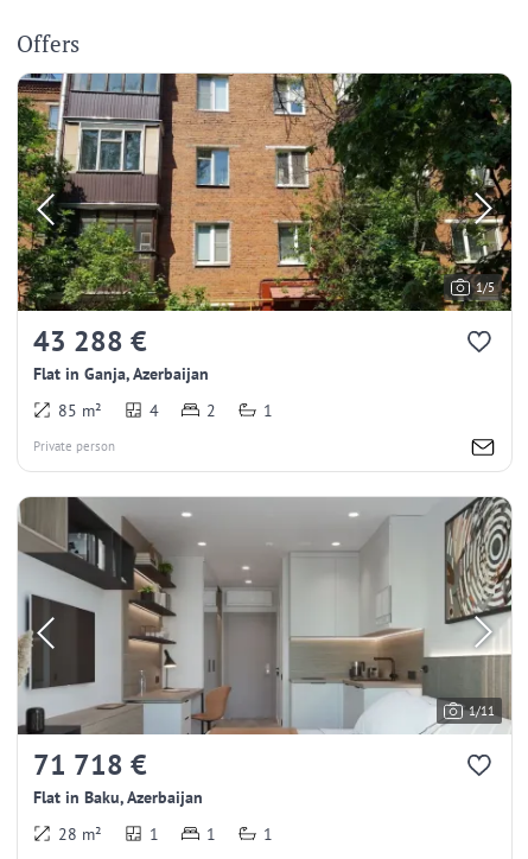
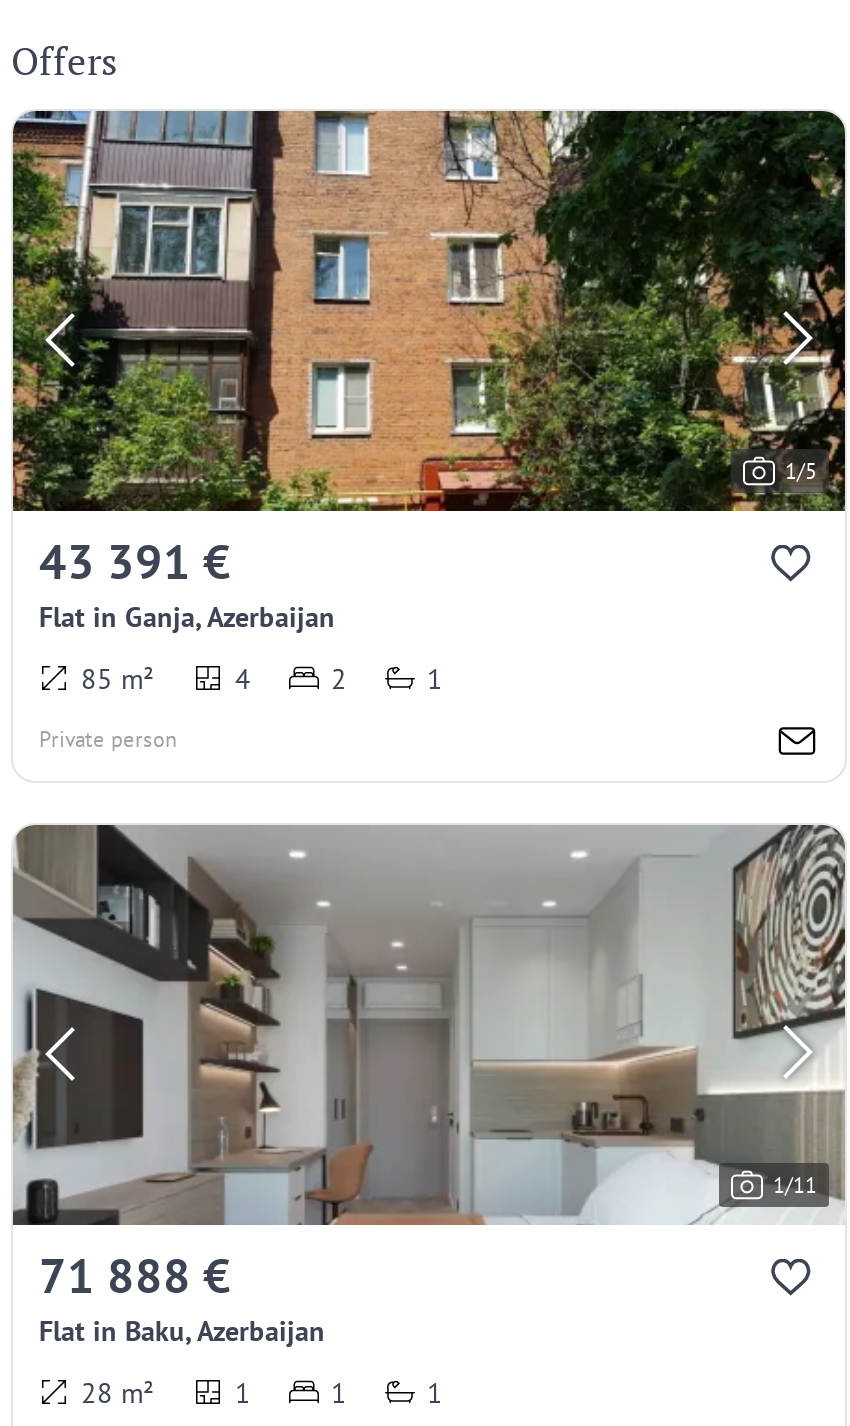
[33,323,147,359] 43 288 € -> [39,531,231,593] 43 391 €
[33,746,147,783] 71 718 € -> [39,1245,231,1307] 71 888 €

